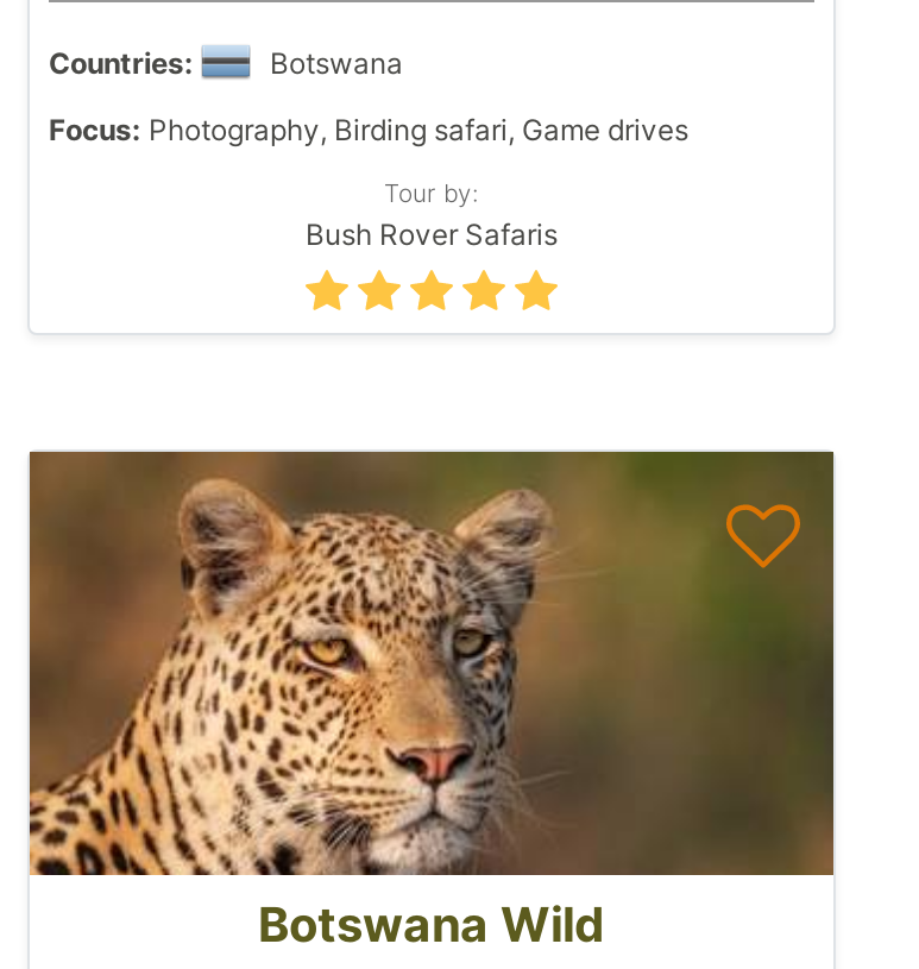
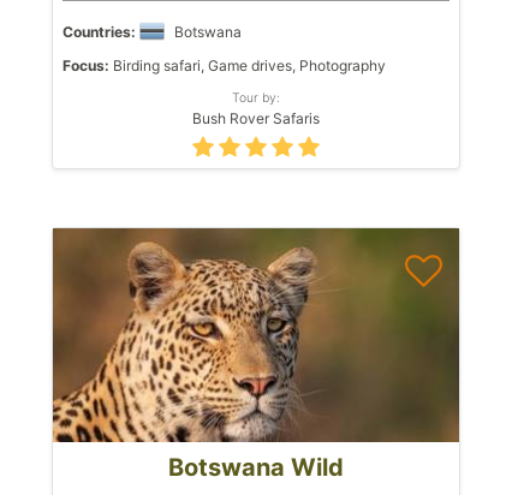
[49,112,688,147] Focus: Photography, Birding safari, Game drives -> [62,56,386,74] Focus: Birding safari, Game drives, Photography

